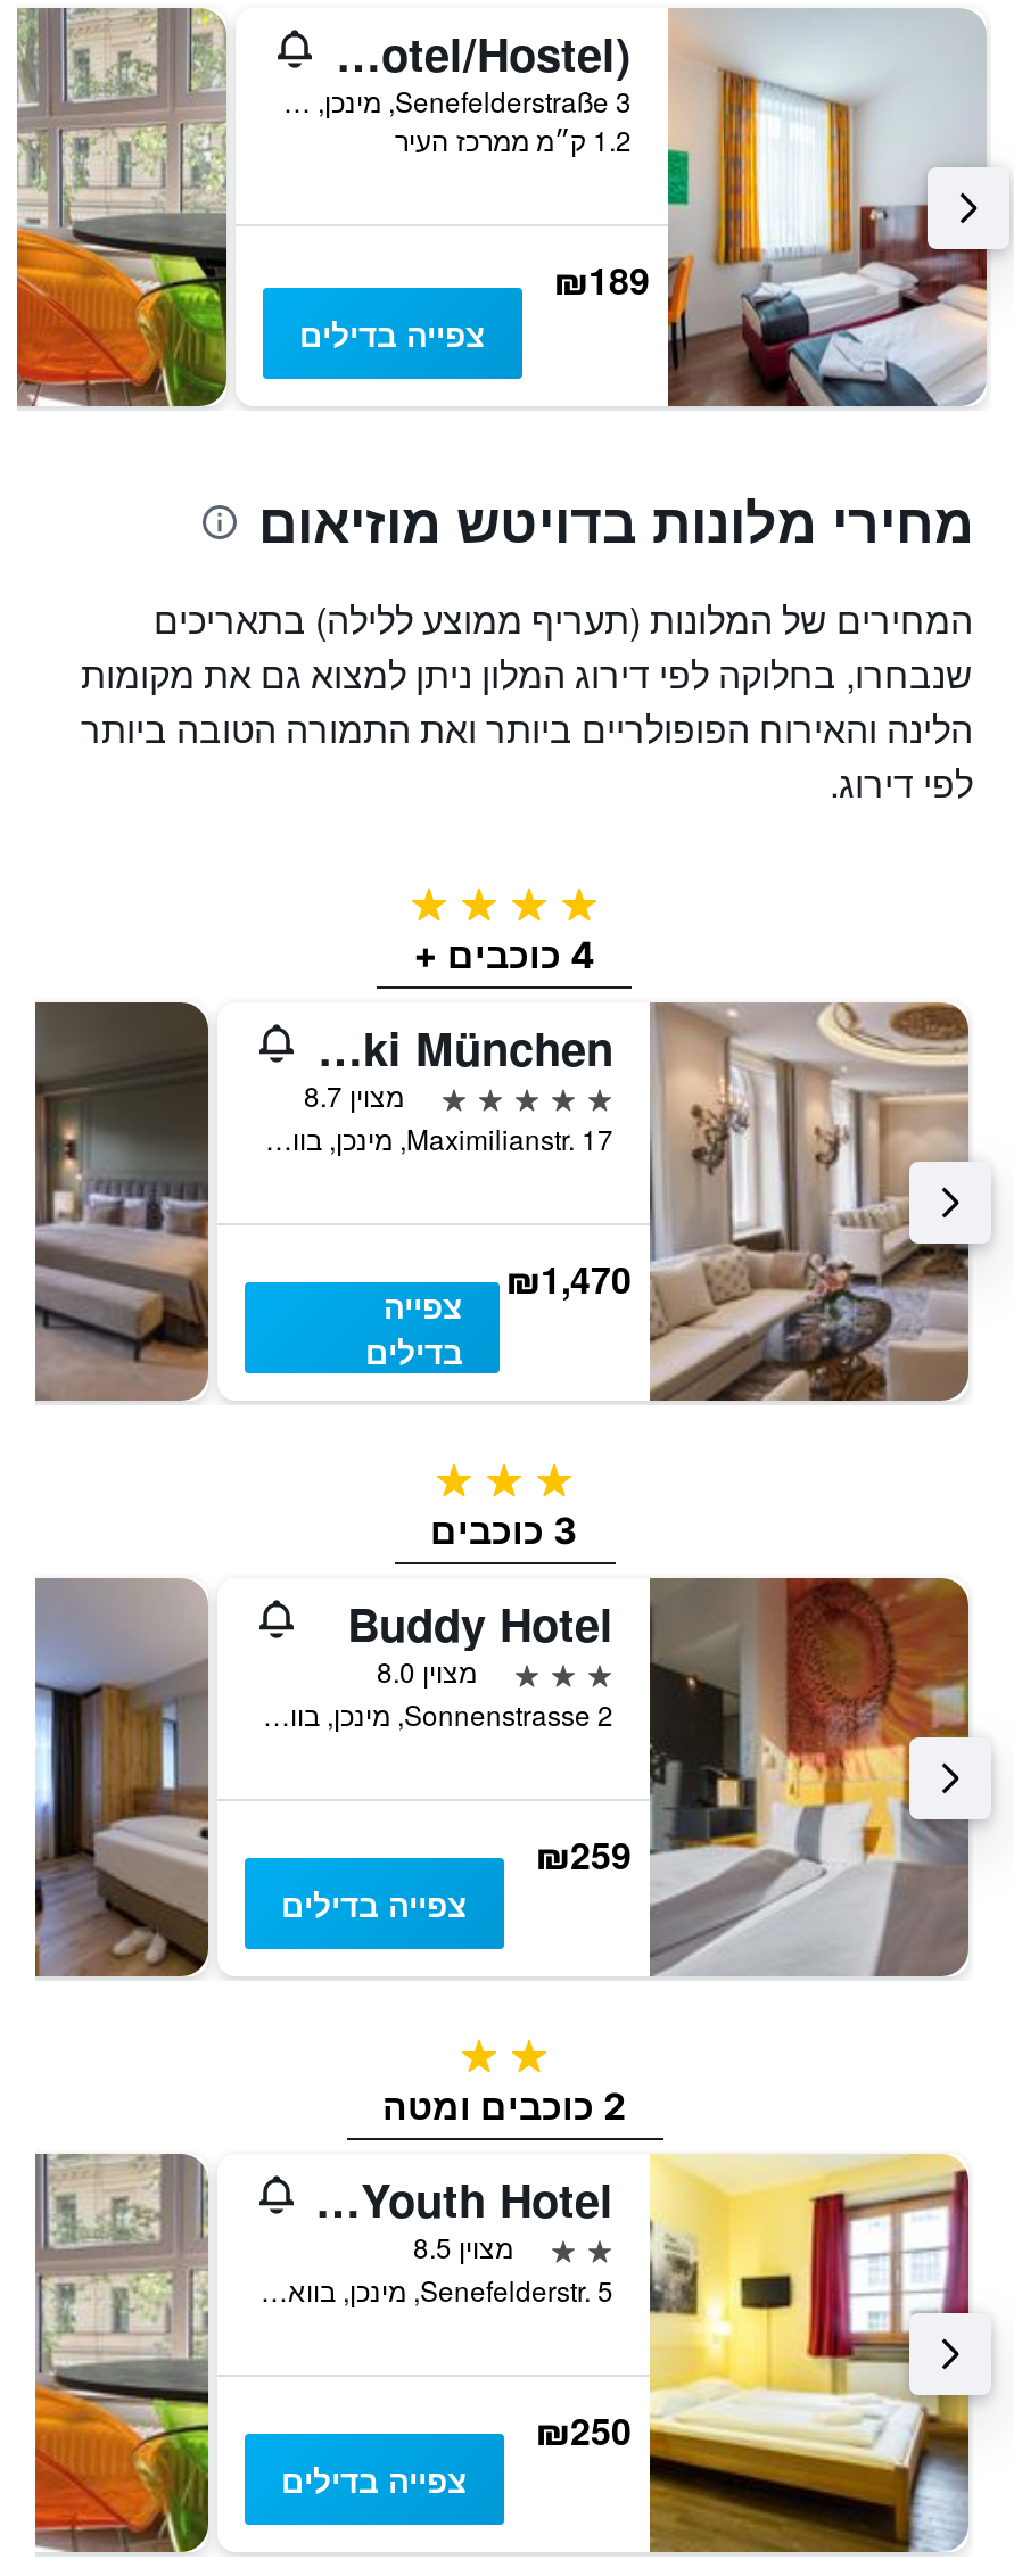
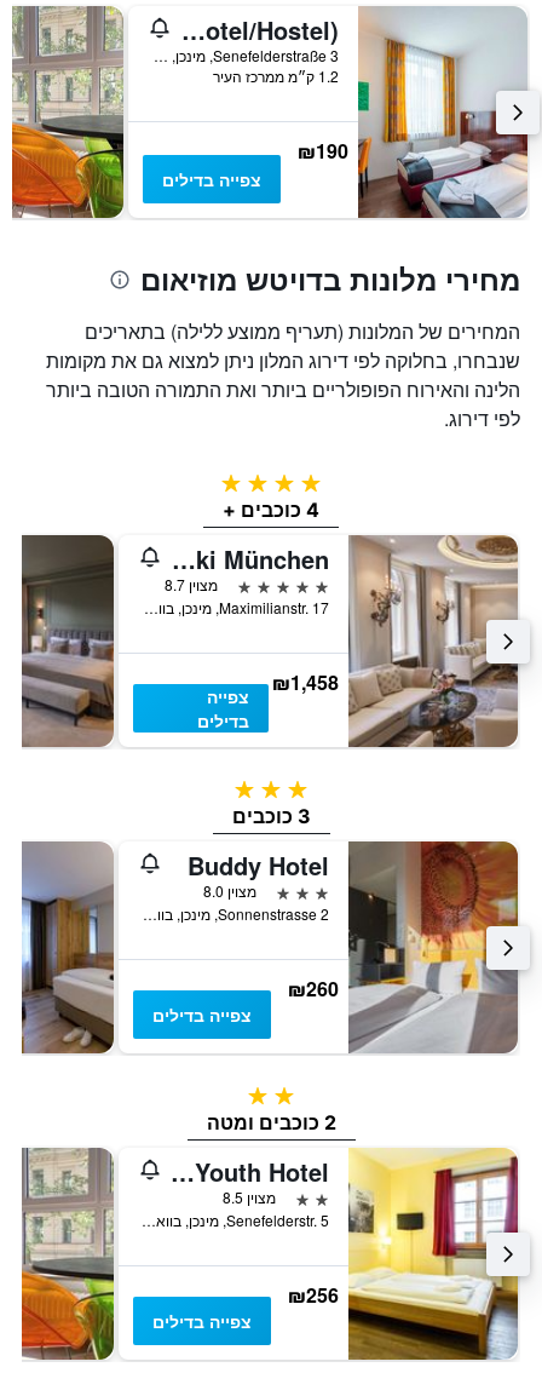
[554,254,650,307] ₪189 -> [298,137,348,165] ₪190
[506,1252,632,1304] ₪1,470 -> [272,668,339,696] ₪1,458
[536,1827,632,1880] ₪259 -> [288,974,339,1002] ₪260
[536,2403,632,2455] ₪250 -> [288,1280,339,1308] ₪256

